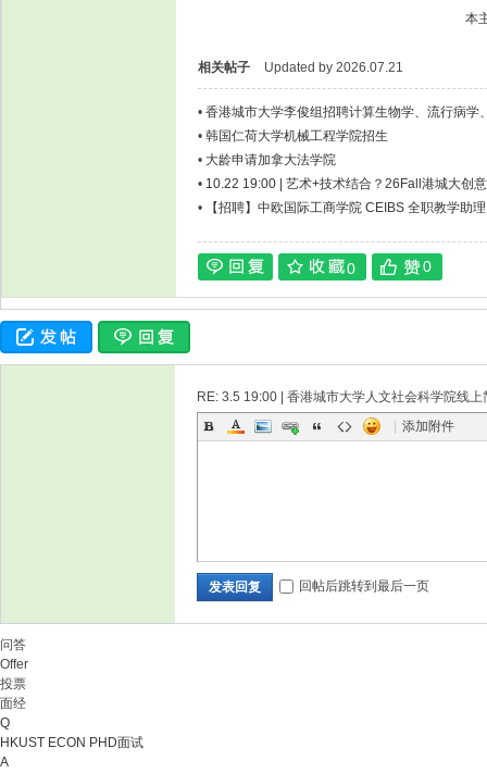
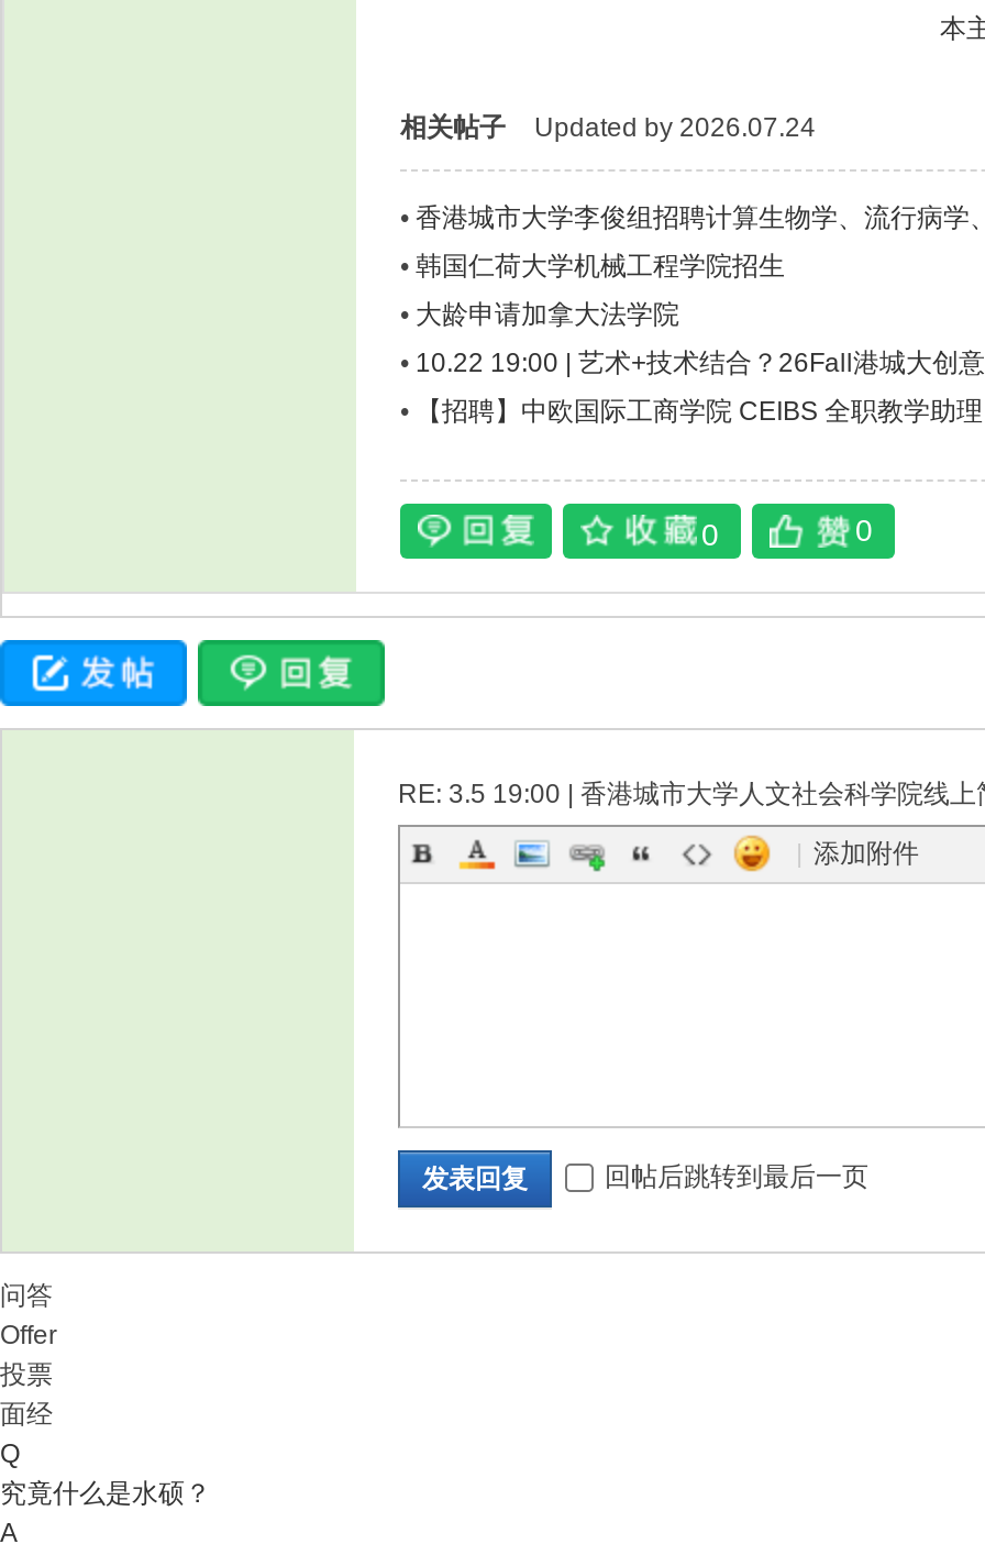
[198,60,403,75] 相关帖子 Updated by 2026.07.21 -> [400,112,816,143] 相关帖子 Updated by 2026.07.24
[0,735,143,750] HKUST ECON PHD面试 -> [0,1478,211,1509] 究竟什么是水硕？

